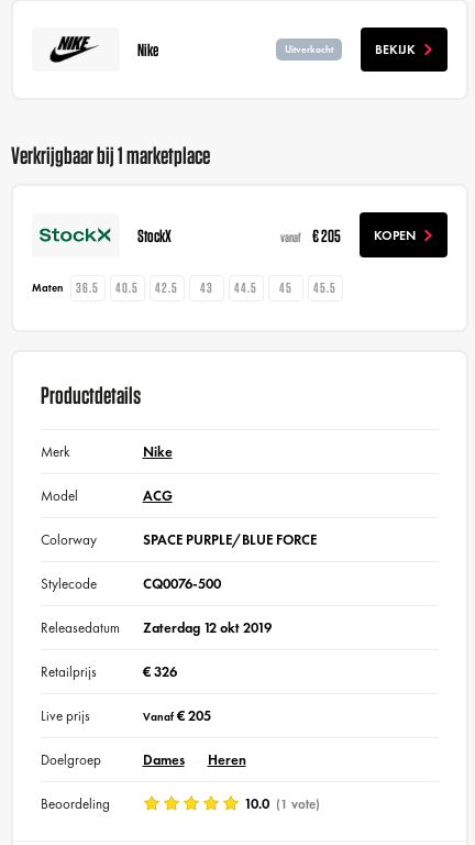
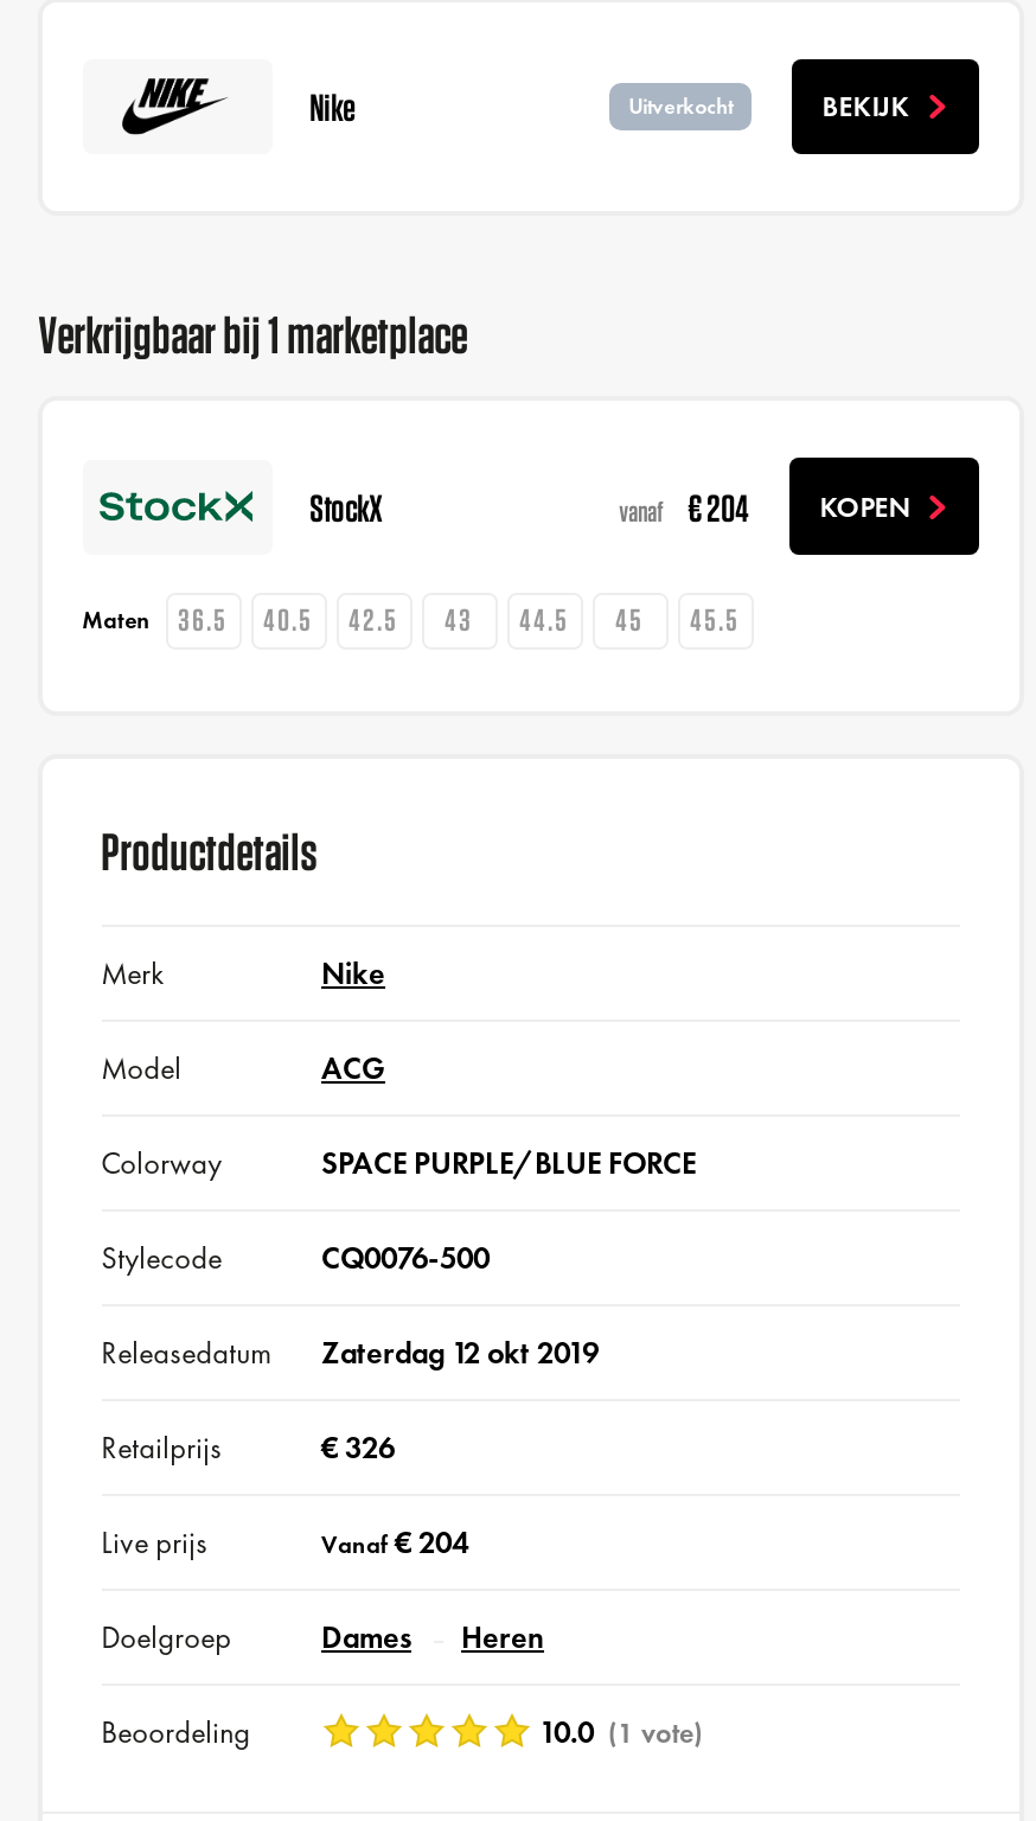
[281,226,415,244] vanaf € 205 KOPEN -> [619,486,910,527] vanaf € 204 KOPEN
[142,706,211,725] Vanaf € 205 -> [321,1522,468,1562] Vanaf € 204

